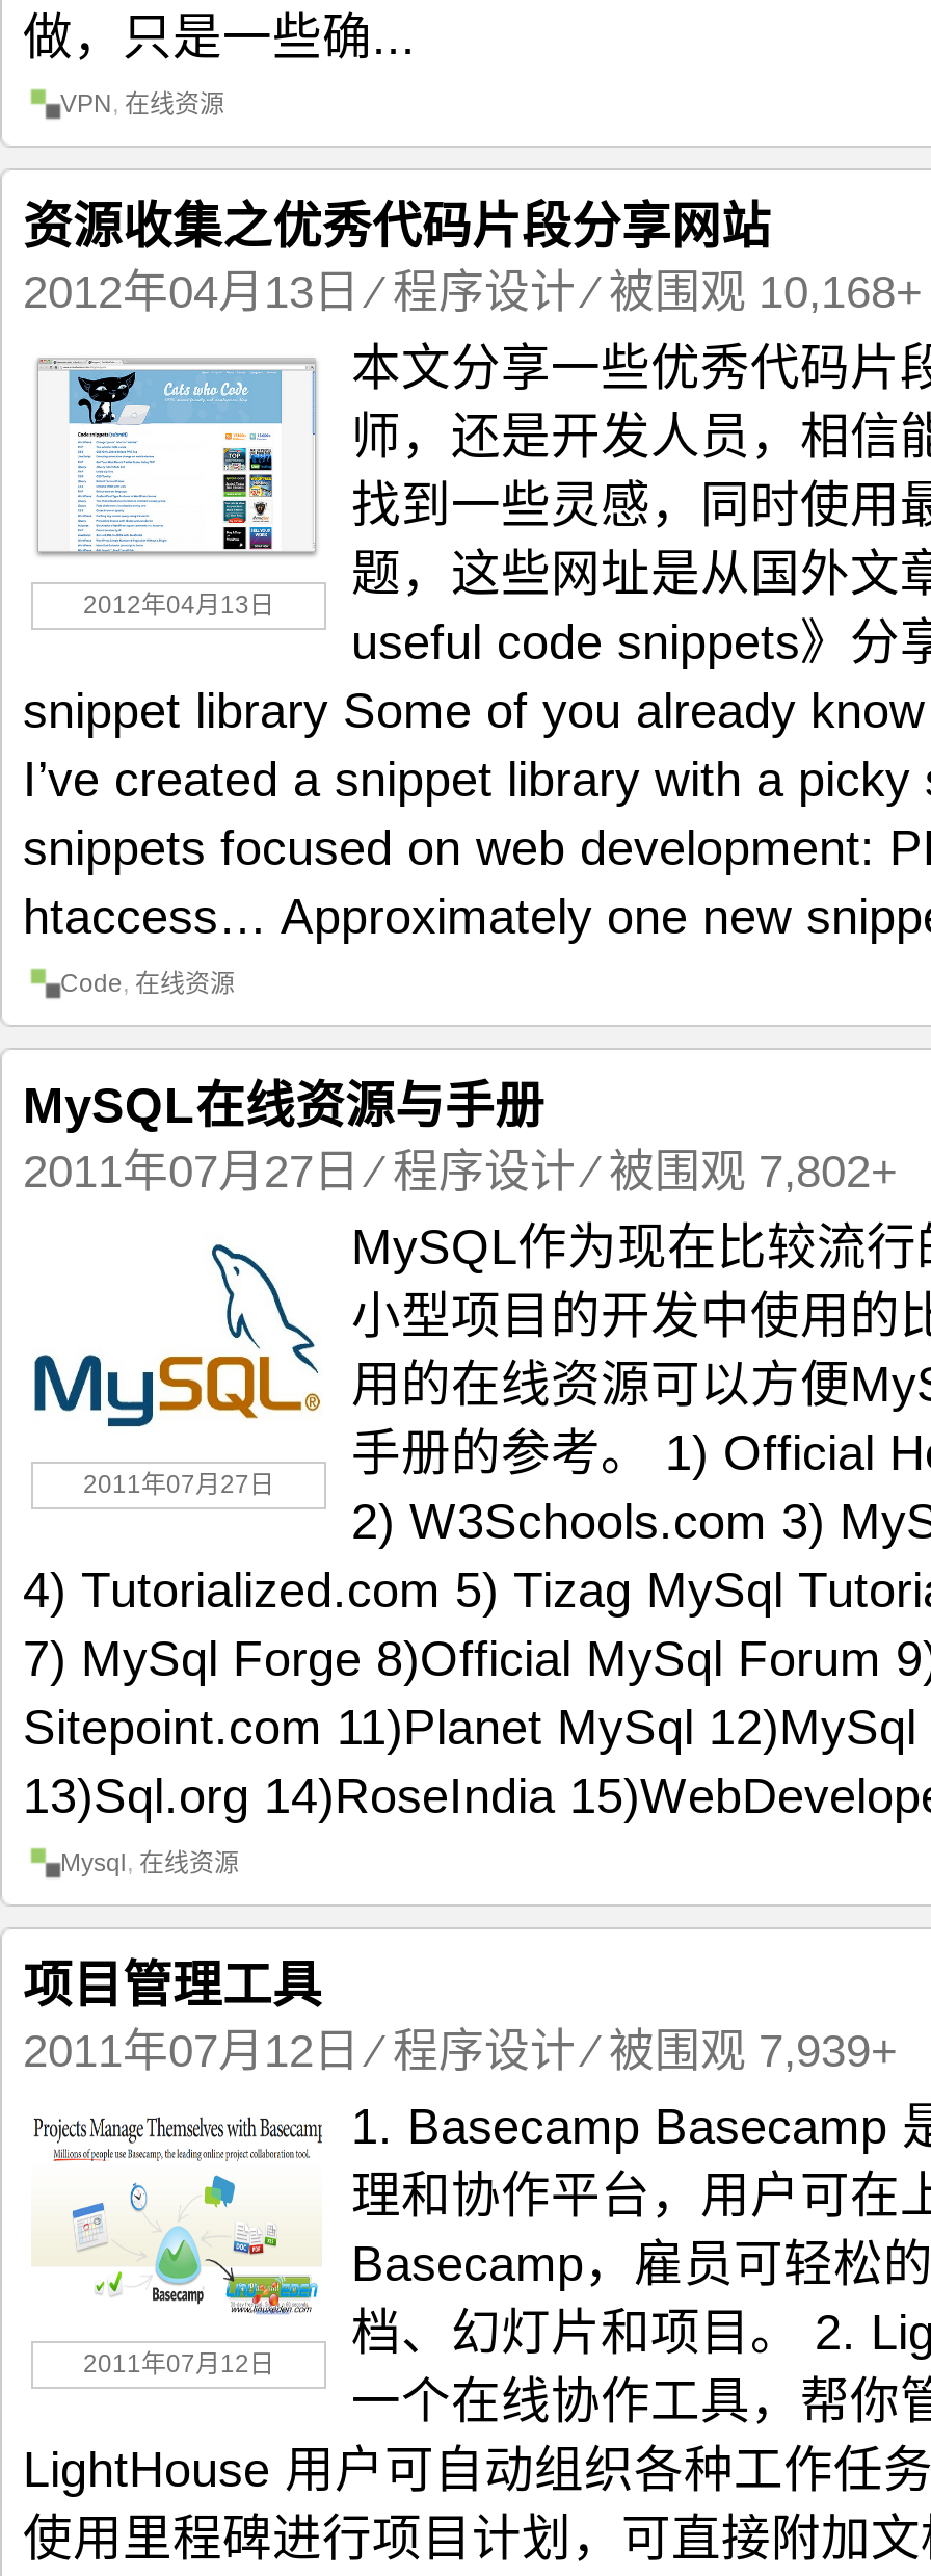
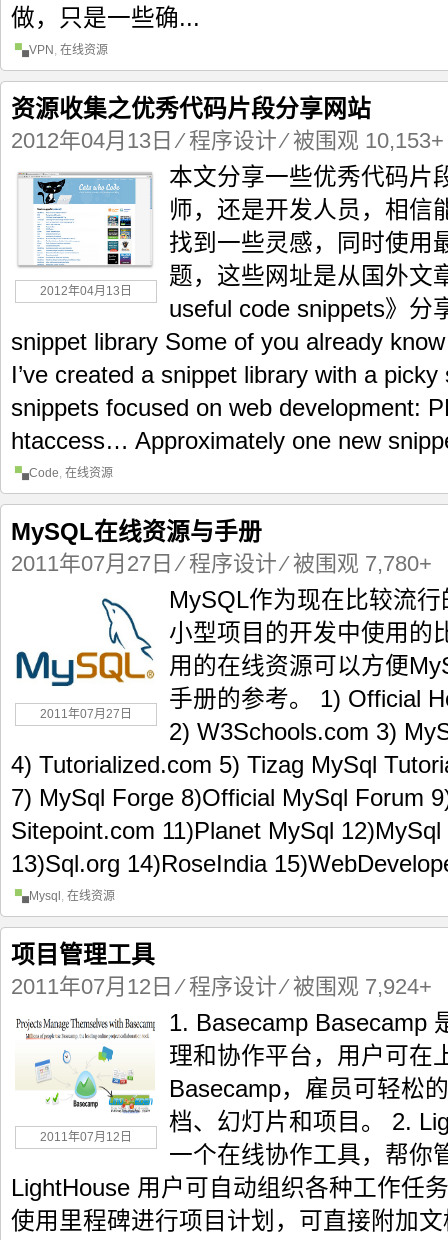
[23,266,923,318] 2012年04月13日 ⁄程序设计⁄ 被围观 10,168+ -> [11,128,444,153] 2012年04月13日 ⁄程序设计⁄ 被围观 10,153+
[23,1146,898,1198] 2011年07月27日 ⁄程序设计⁄ 被围观 7,802+ -> [11,551,432,576] 2011年07月27日 ⁄程序设计⁄ 被围观 7,780+
[23,2025,898,2077] 2011年07月12日 ⁄程序设计⁄ 被围观 7,939+ -> [11,974,432,999] 2011年07月12日 ⁄程序设计⁄ 被围观 7,924+

